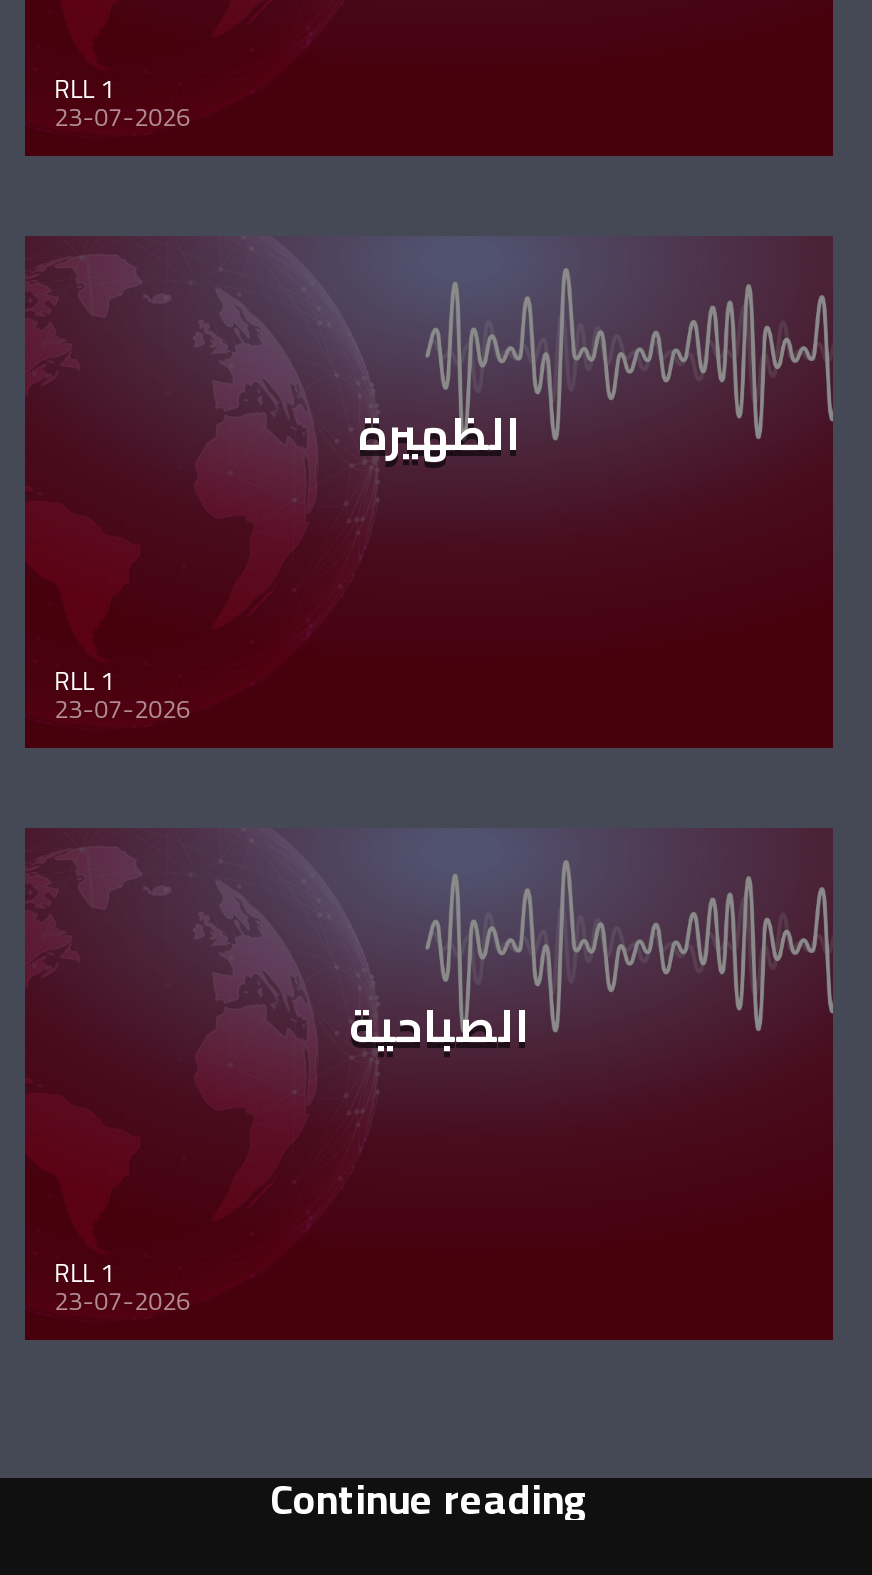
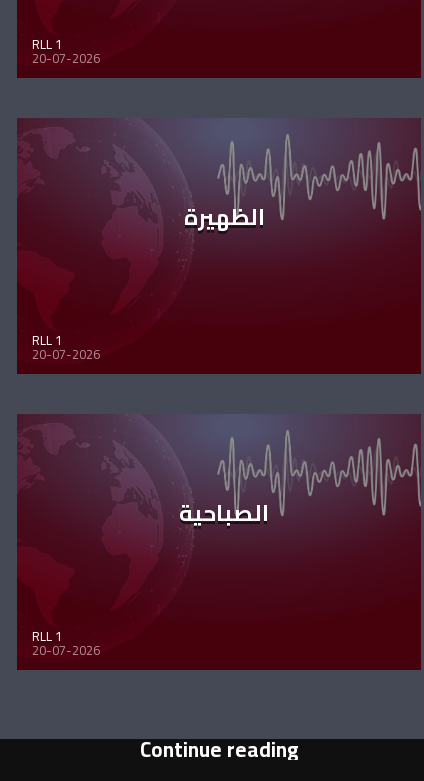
[54,92,190,140] 23-07-2026 -> [32,46,100,70] 20-07-2026
[54,684,190,732] 23-07-2026 -> [32,342,100,366] 20-07-2026
[54,1276,190,1324] 23-07-2026 -> [32,638,100,662] 20-07-2026

